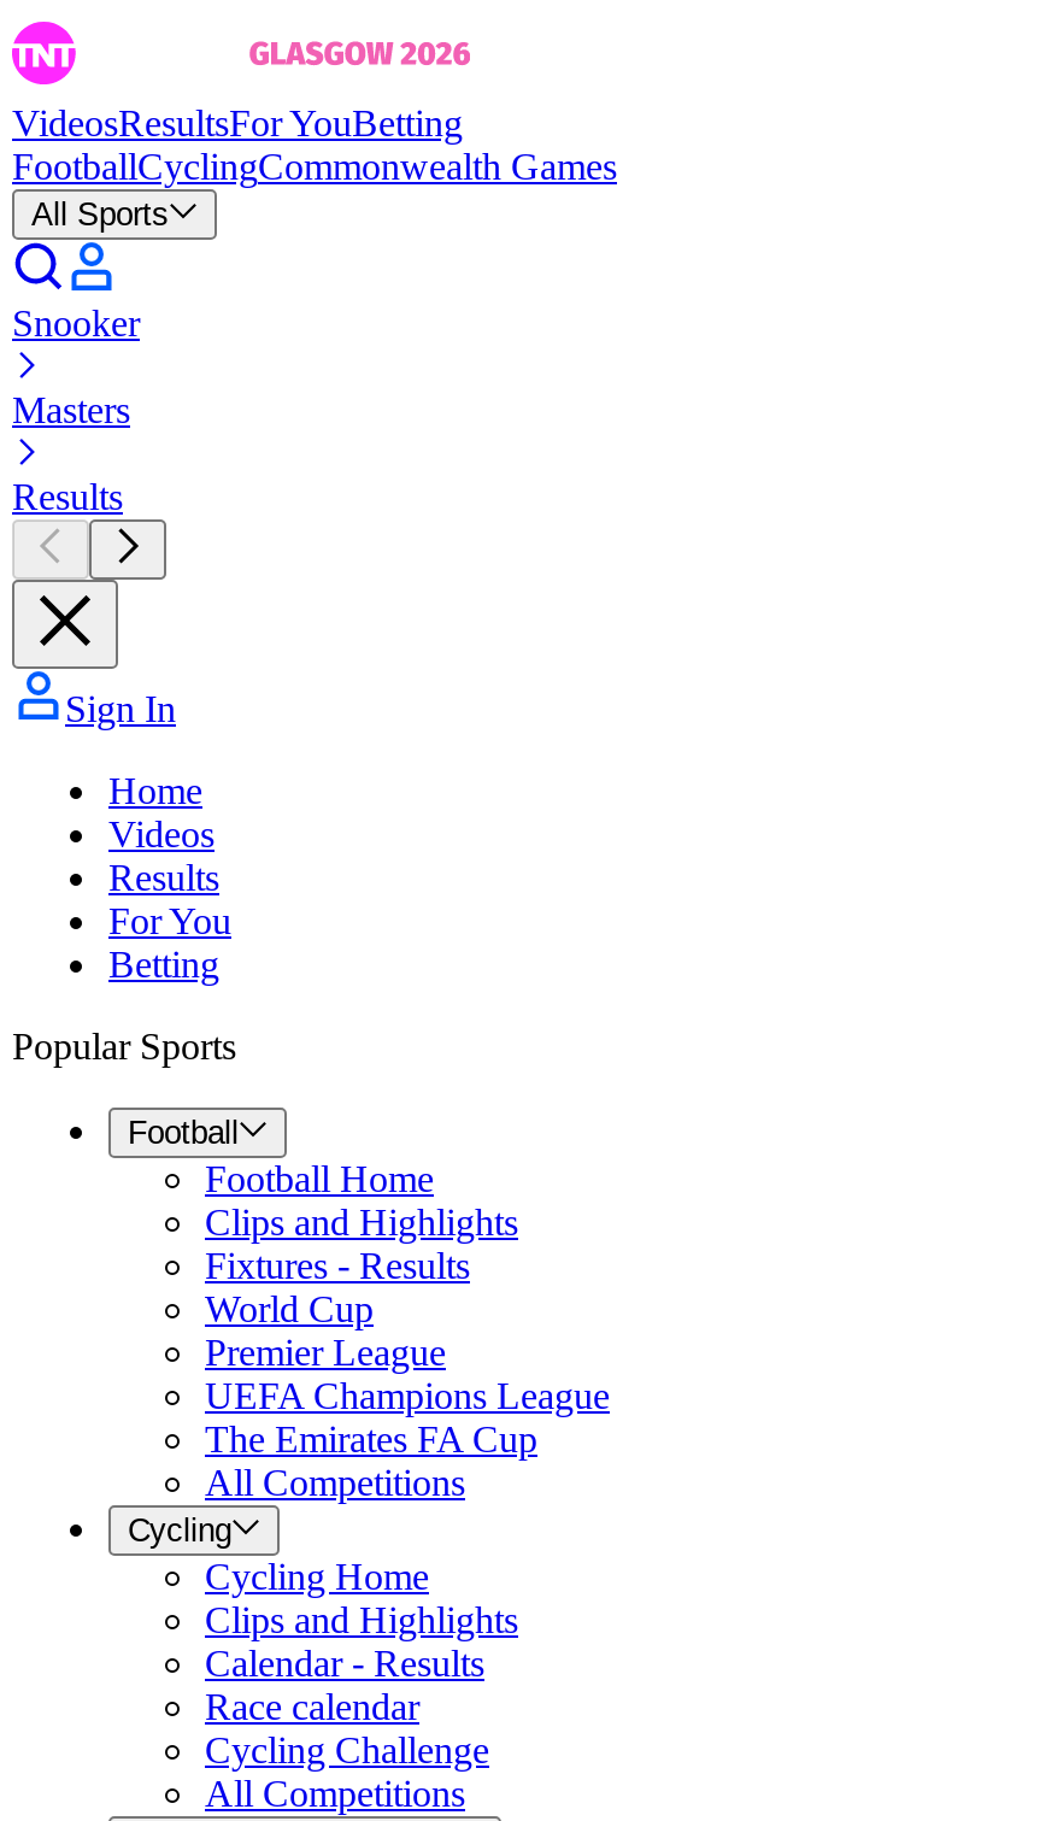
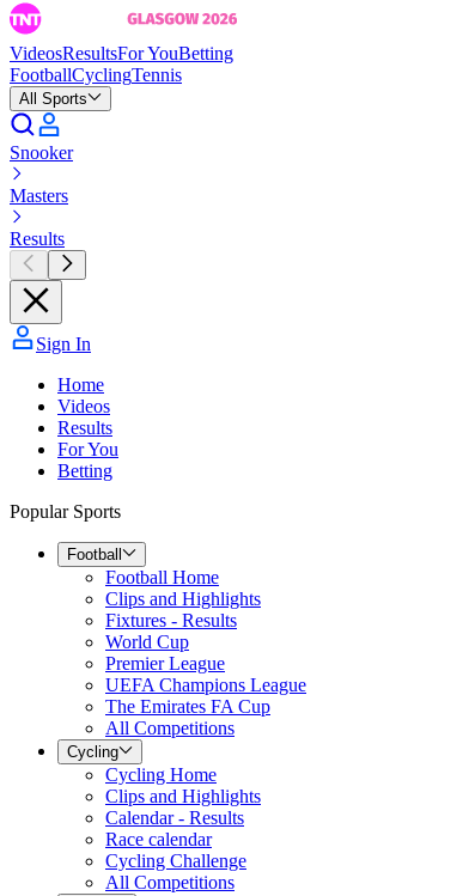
[12,146,617,187] FootballCyclingCommonwealth Games -> [10,65,182,85] FootballCyclingTennis

